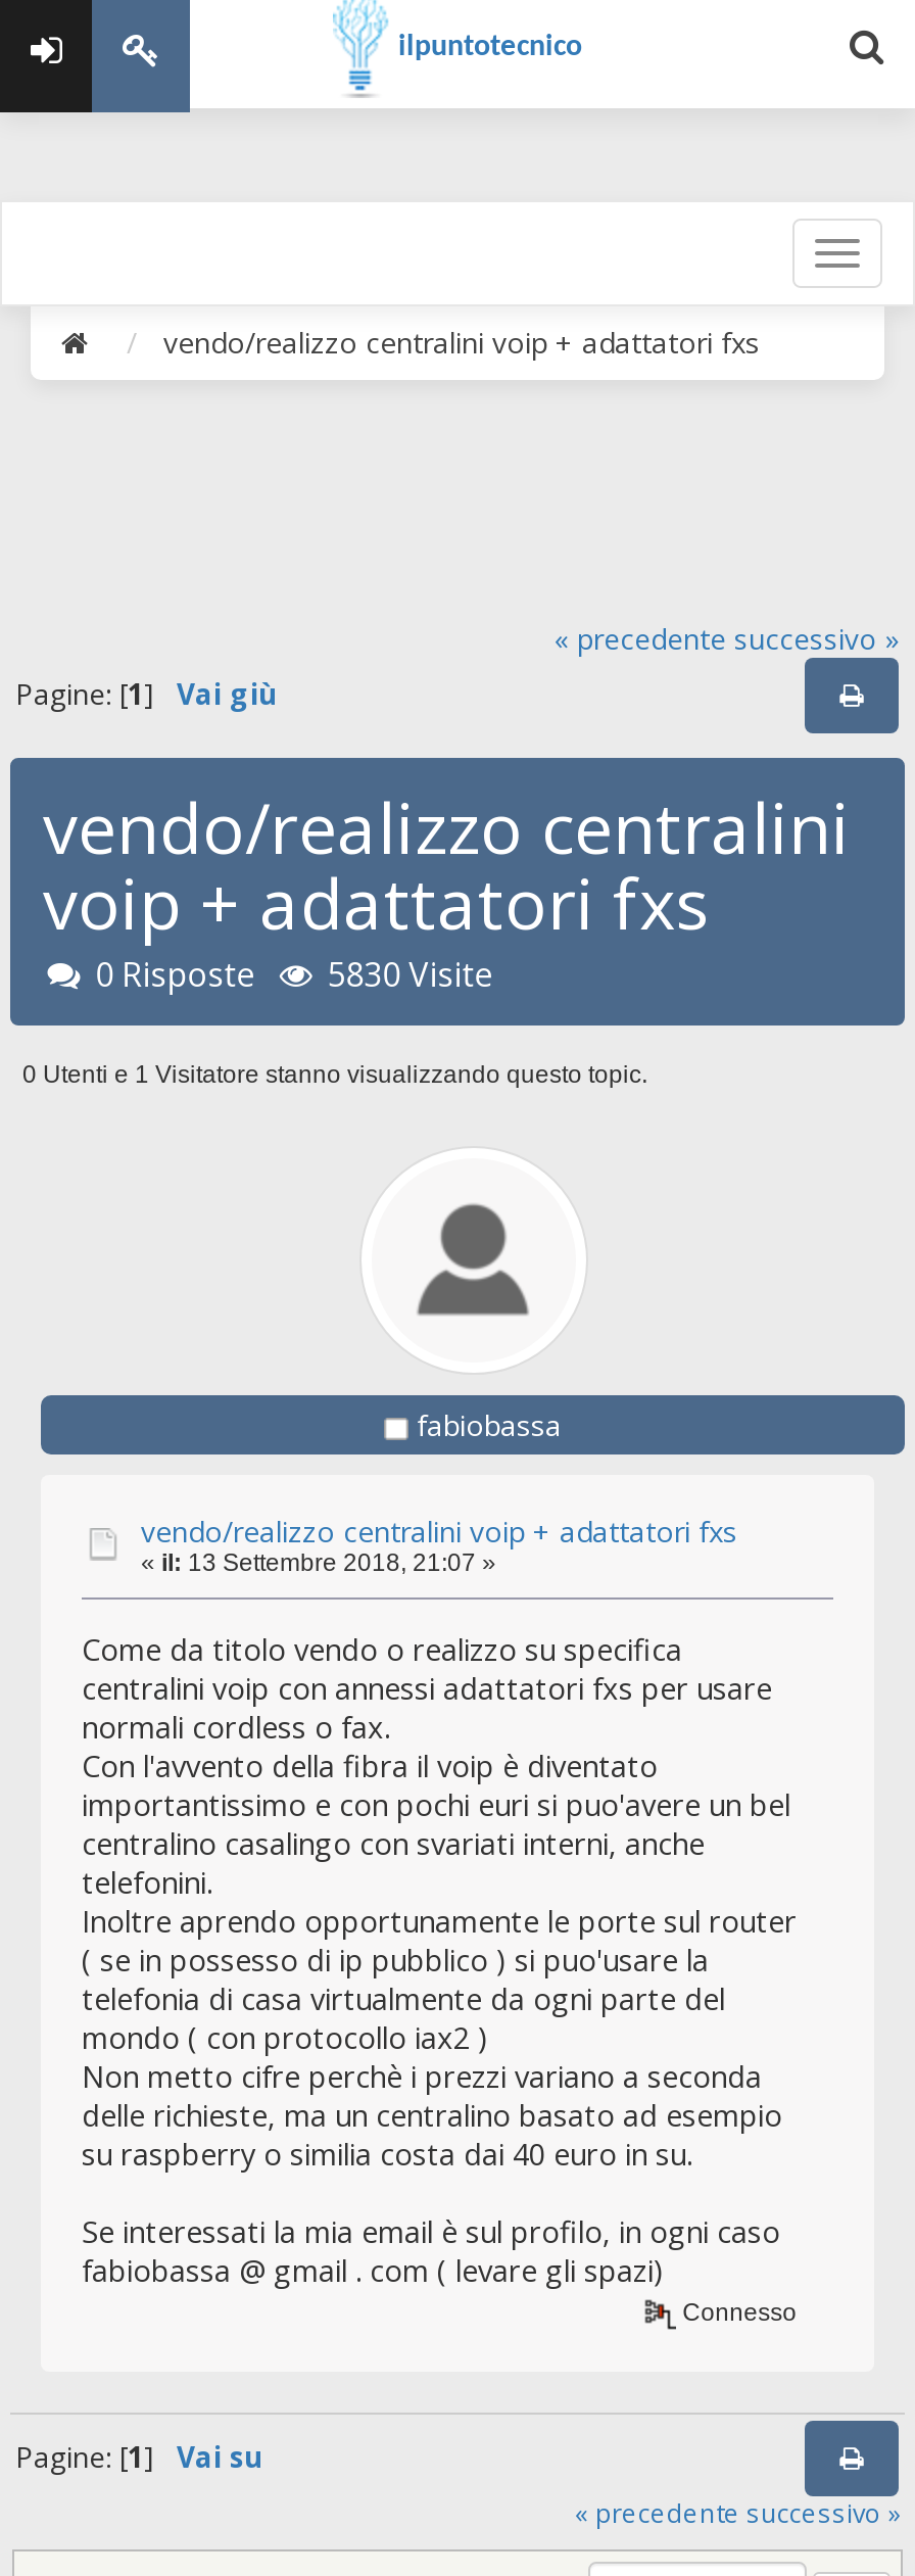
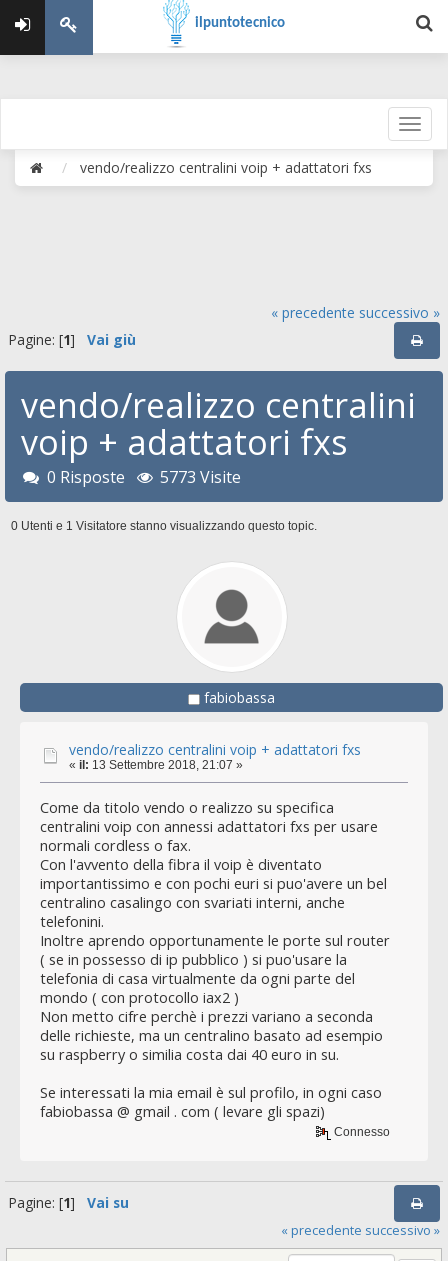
[95,952,492,997] 0 Risposte 5830 Visite -> [47,466,241,488] 0 Risposte 5773 Visite

